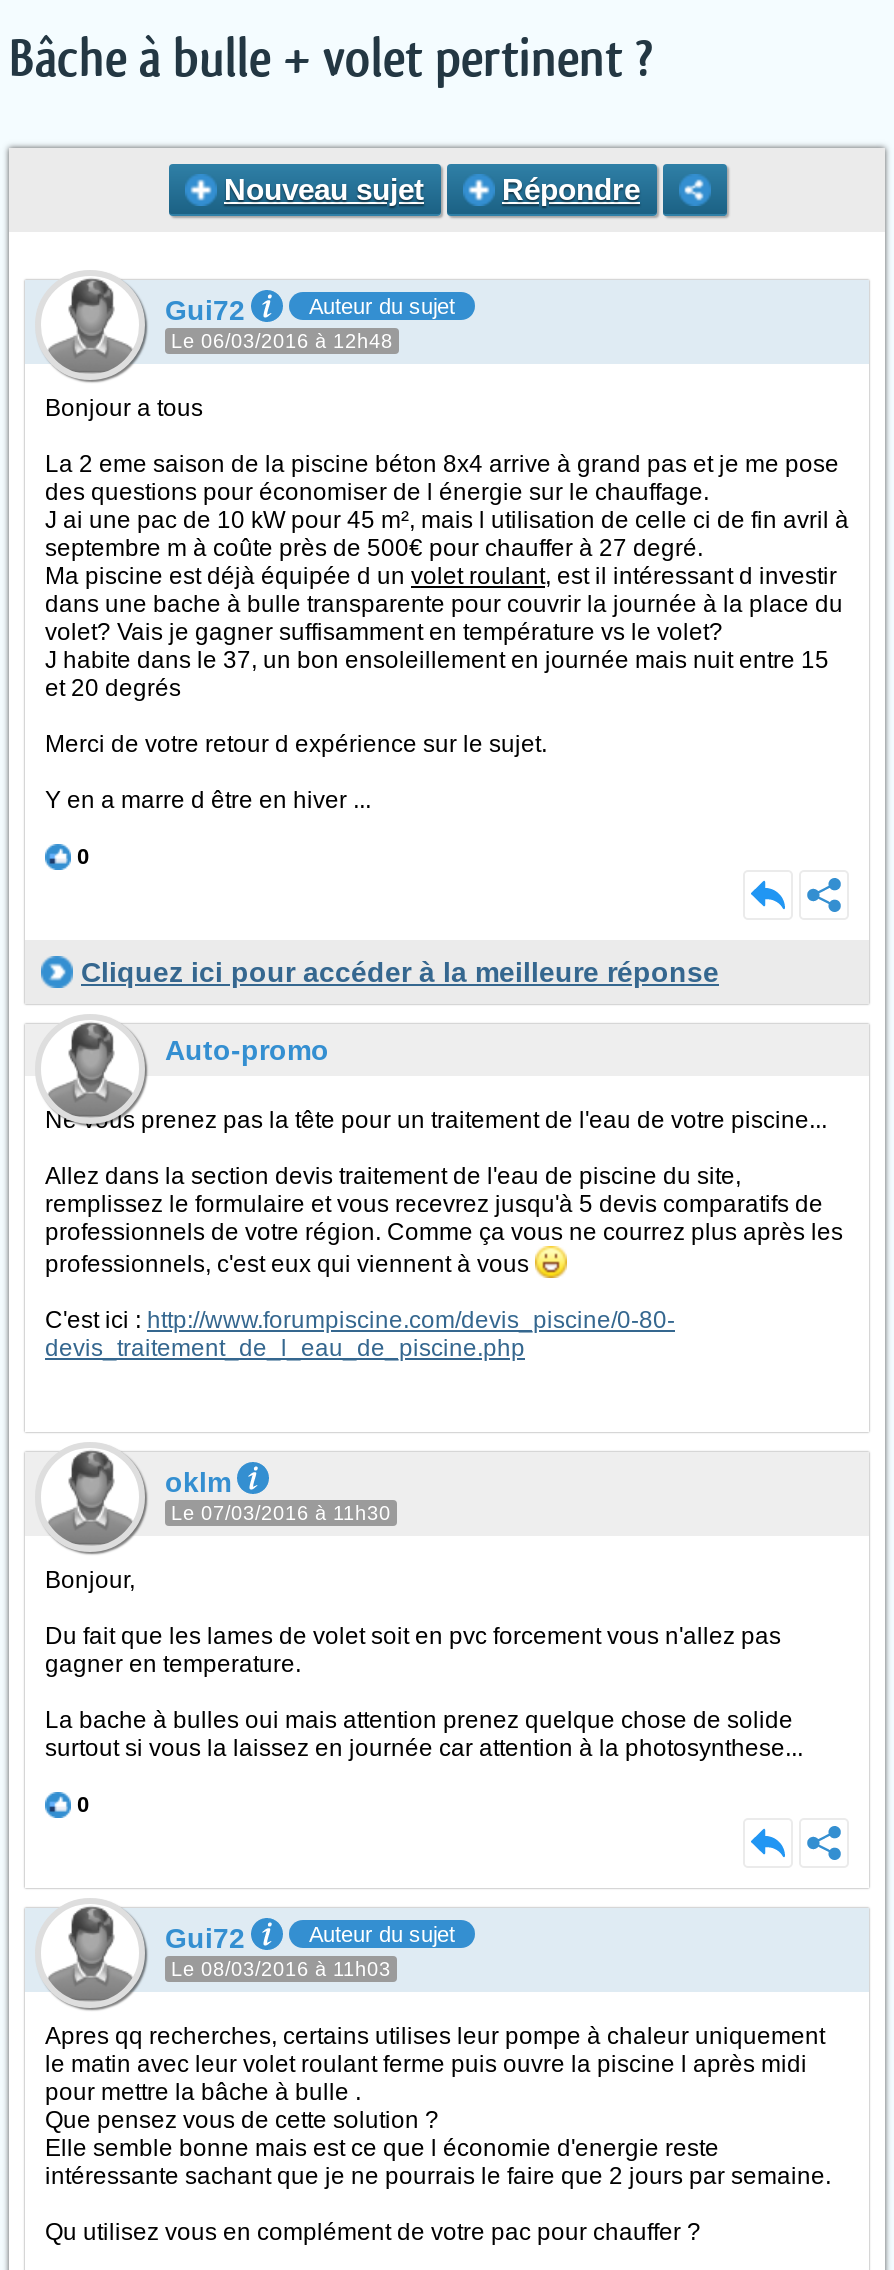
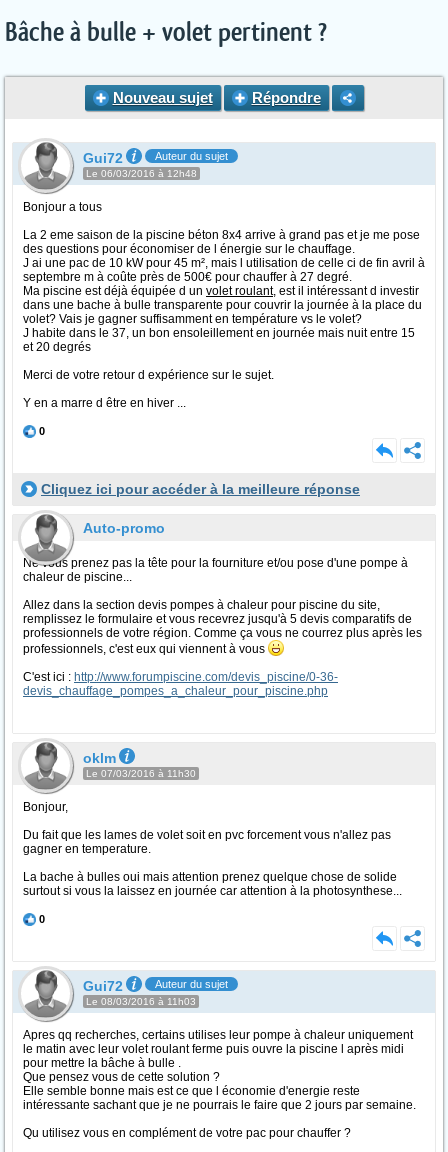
[45,1106,827,1134] Ne vous prenez pas la tête pour un traitement de l'eau de votre piscine... -> [23,556,408,584] Ne vous prenez pas la tête pour la fourniture et/ou pose d'une pompe à | chaleur de piscine...
[45,1162,741,1190] Allez dans la section devis traitement de l'eau de piscine du site, -> [23,598,380,612] Allez dans la section devis pompes à chaleur pour piscine du site,
[45,1306,675,1362] C'est ici : http://www.forumpiscine.com/devis_piscine/0-80- | devis_traitement_de_l_eau_de_piscine.php -> [23,670,338,698] C'est ici : http://www.forumpiscine.com/devis_piscine/0-36- | devis_chauffage_pompes_a_chaleur_pour_piscine.php

